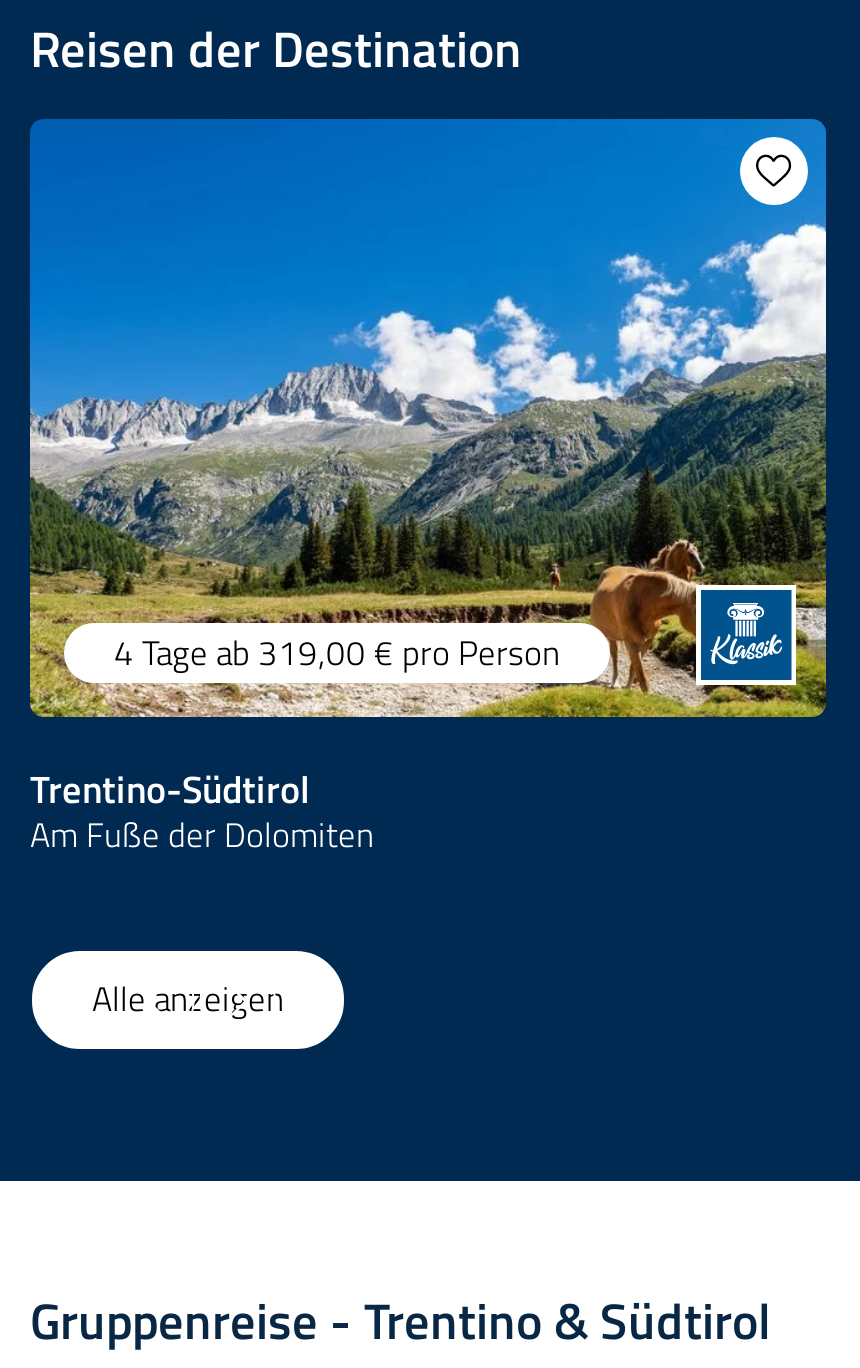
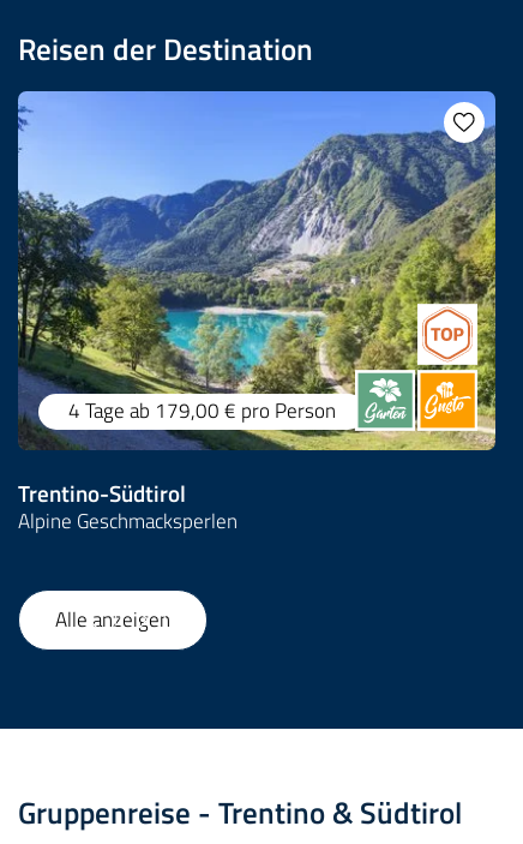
[28,119,828,719] [image] | 4 Tage ab 319,00 €pro Person -> [17,90,497,451] [image] | 4 Tage ab 179,00 €pro Person
[30,809,374,861] Am Fuße der Dolomiten -> [18,505,238,536] Alpine Geschmacksperlen

